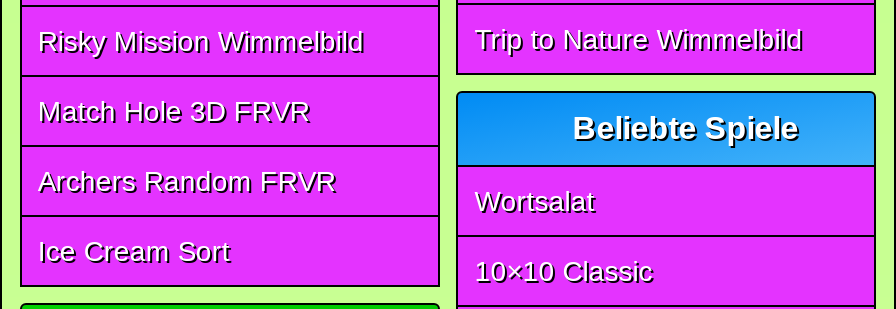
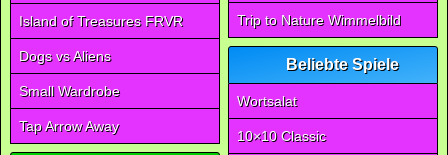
[38,25,364,57] Risky Mission Wimmelbild -> [19,13,183,29] Island of Treasures FRVR
[38,95,310,127] Match Hole 3D FRVR -> [19,48,111,64] Dogs vs Aliens
[38,165,336,197] Archers Random FRVR -> [19,83,120,99] Small Wardrobe
[38,235,230,267] Ice Cream Sort -> [19,118,119,134] Tap Arrow Away

